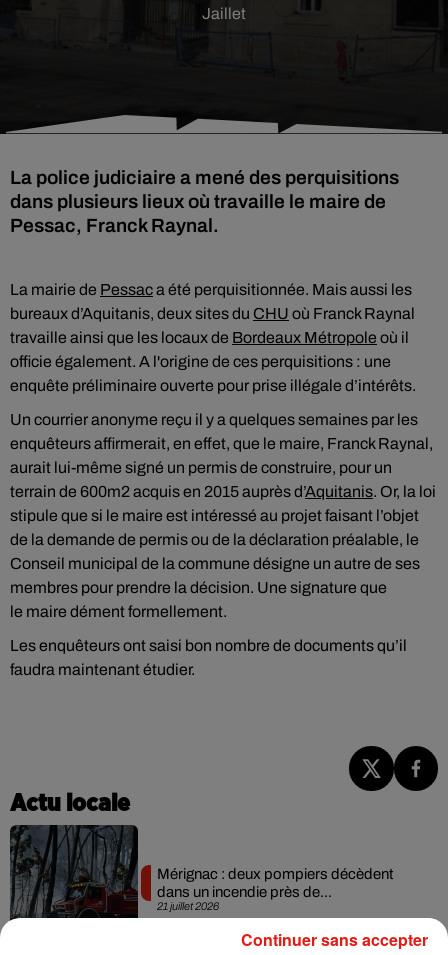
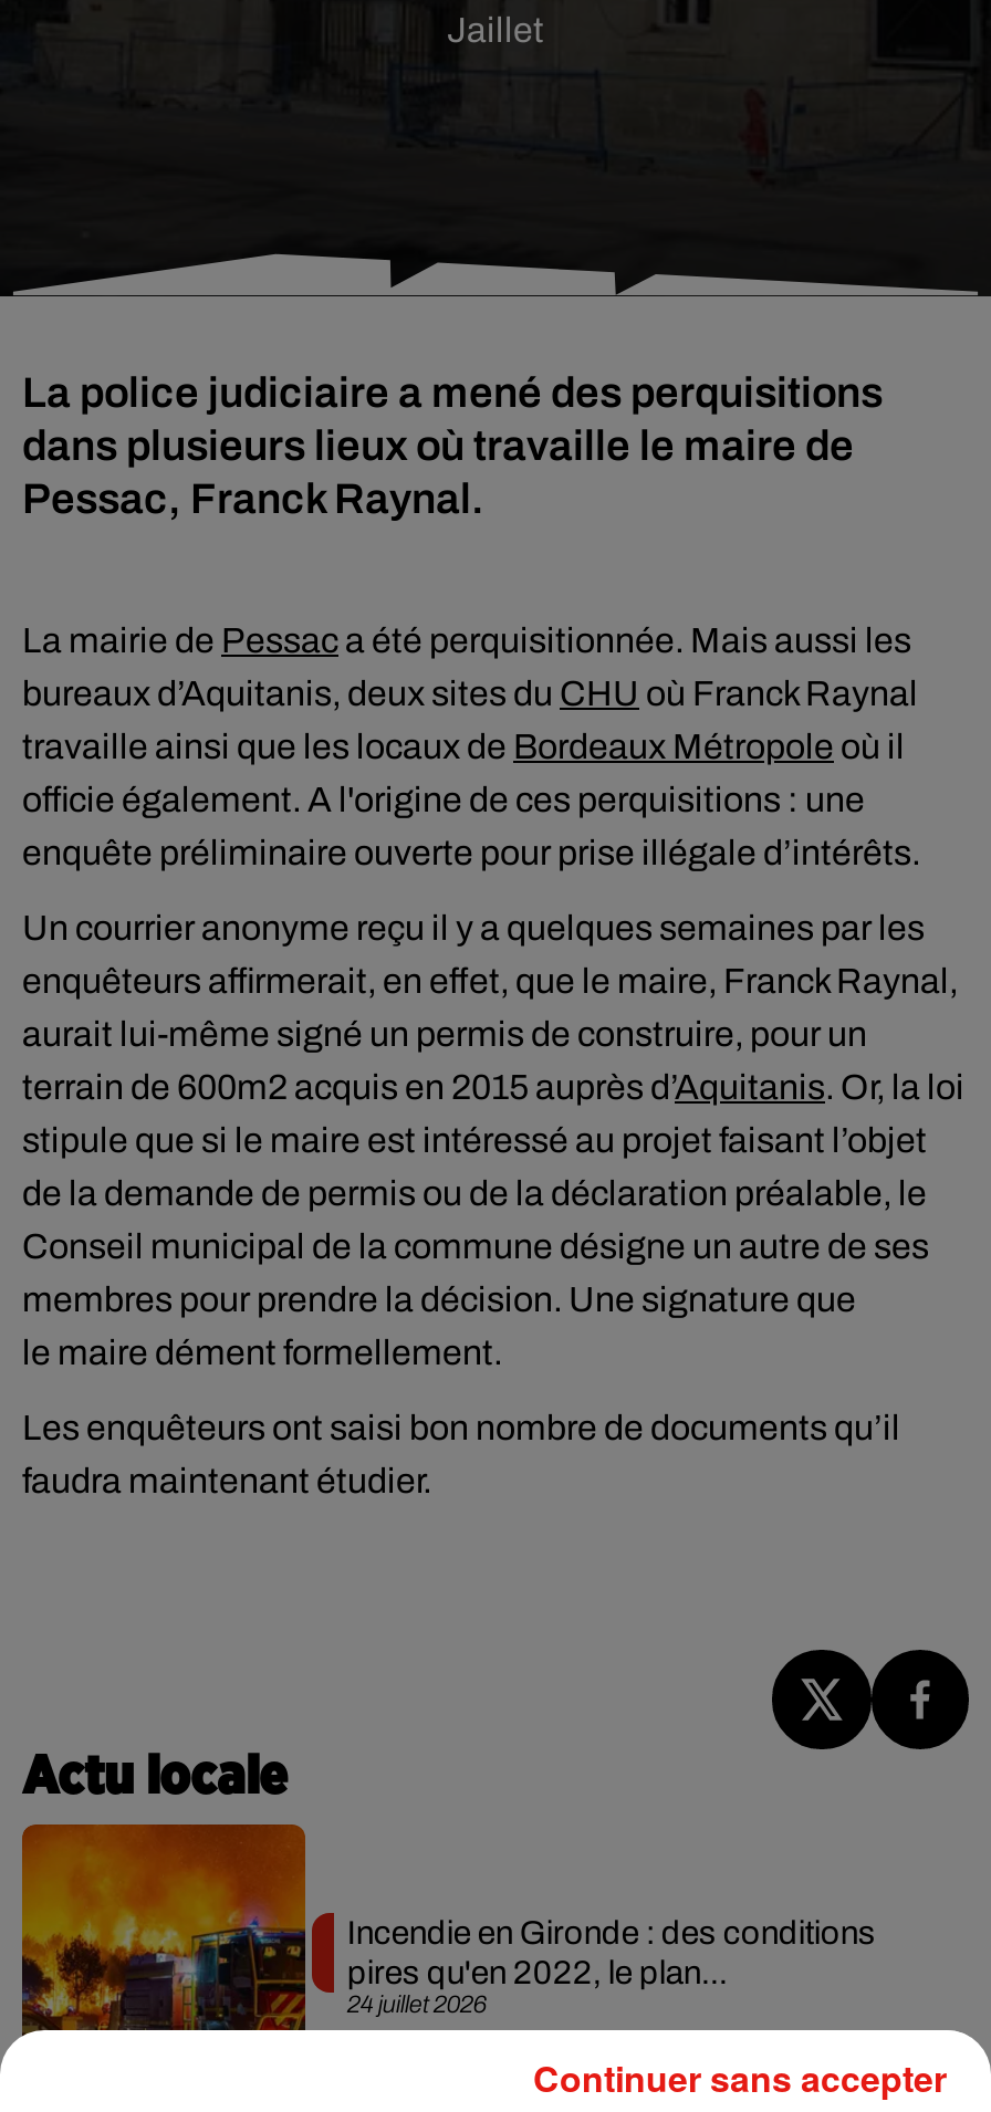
[9,824,219,918] [image] | 21 juillet 2026 -> [20,1822,486,2030] [image] | 24 juillet 2026
[157,866,393,900] Mérignac : deux pompiers décèdent | dans un incendie près de... -> [347,1916,876,1991] Incendie en Gironde : des conditions | pires qu'en 2022, le plan...

